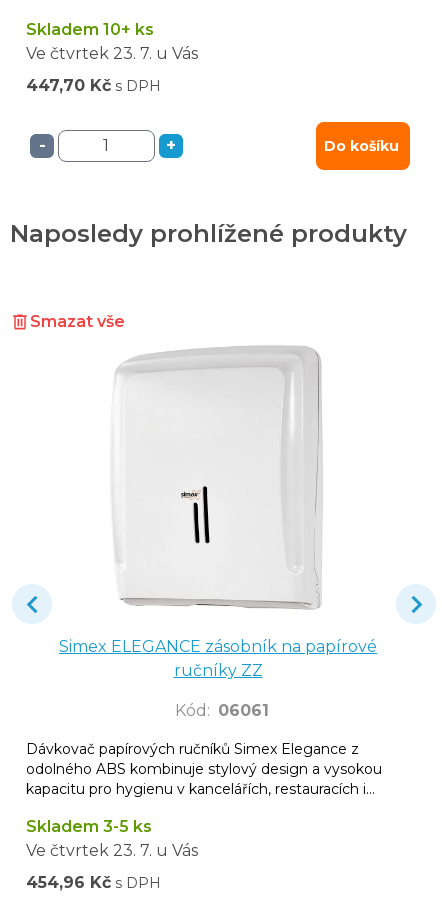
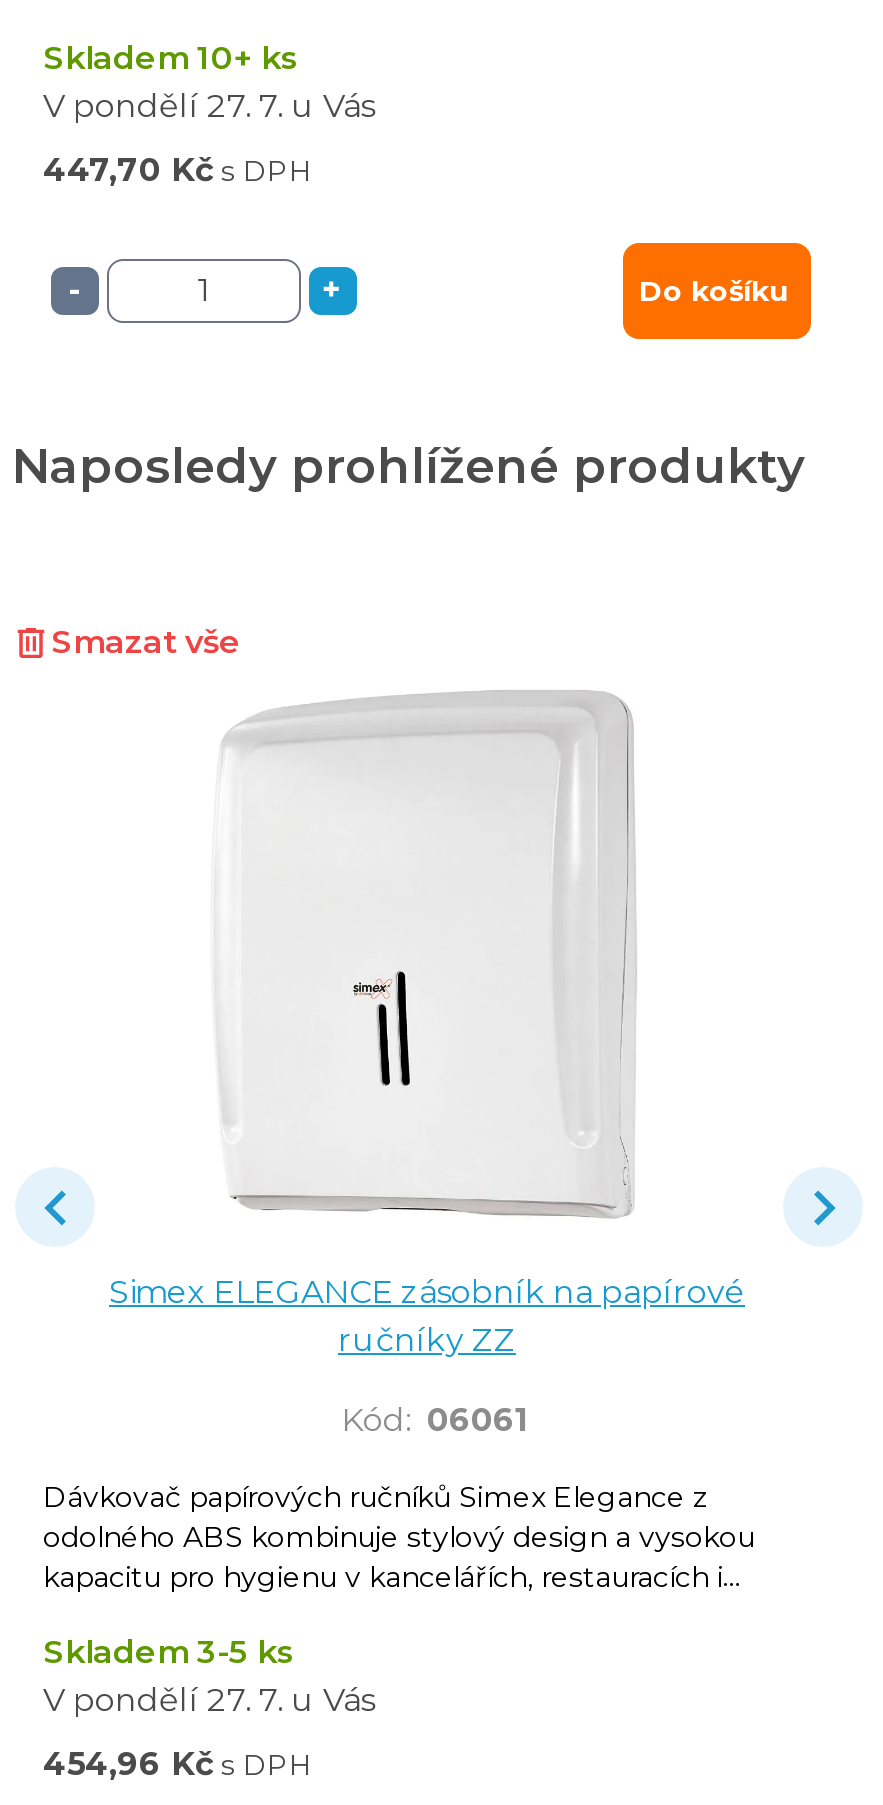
[26,44,198,63] Ve čtvrtek 23. 7. u Vás -> [43,86,375,124] V pondělí 27. 7. u Vás
[26,841,198,860] Ve čtvrtek 23. 7. u Vás -> [43,1680,375,1718] V pondělí 27. 7. u Vás

